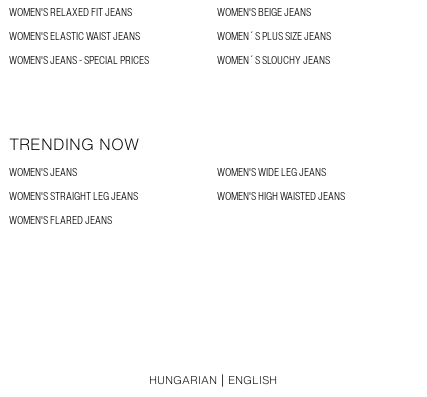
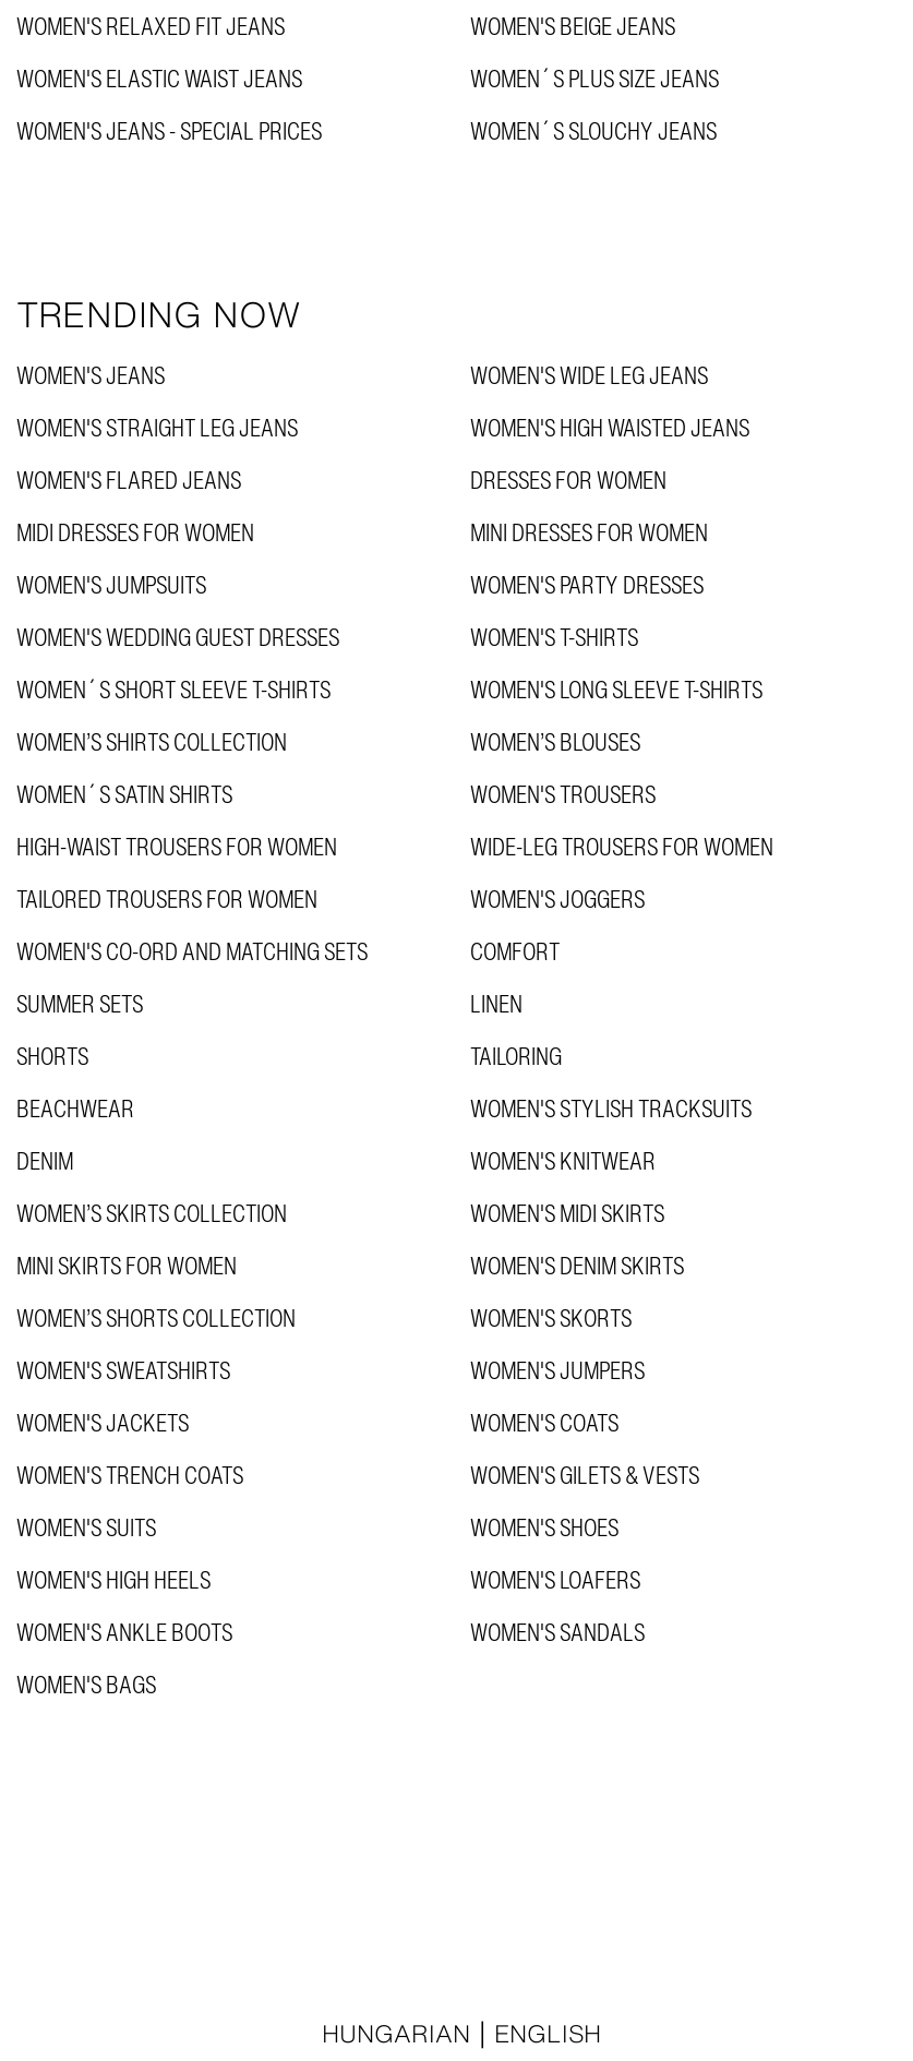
none -> [16,463,773,1702] DRESSES FOR WOMEN | MIDI DRESSES FOR WOMEN | MINI DRESSES FOR WOMEN | WOMEN'S JUMPSUITS | WOMEN'S PARTY DRESSES | WOMEN'S WEDDING GUEST DRESSES | WOMEN'S T-SHIRTS | WOMEN´S SHORT SLEEVE T-SHIRTS | WOMEN'S LONG SLEEVE T-SHIRTS | WOMEN’S SHIRTS COLLECTION | WOMEN’S BLOUSES | WOMEN´S SATIN SHIRTS | WOMEN'S TROUSERS | HIGH-WAIST TROUSERS FOR WOMEN | WIDE-LEG TROUSERS FOR WOMEN | TAILORED TROUSERS FOR WOMEN | WOMEN'S JOGGERS | WOMEN'S CO-ORD AND MATCHING SETS | COMFORT | SUMMER SETS | LINEN | SHORTS | TAILORING | BEACHWEAR | WOMEN'S STYLISH TRACKSUITS | DENIM | WOMEN'S KNITWEAR | WOMEN’S SKIRTS COLLECTION | WOMEN'S MIDI SKIRTS | MINI SKIRTS FOR WOMEN | WOMEN'S DENIM SKIRTS | WOMEN’S SHORTS COLLECTION | WOMEN'S SKORTS | WOMEN'S SWEATSHIRTS | WOMEN'S JUMPERS | WOMEN'S JACKETS | WOMEN'S COATS | WOMEN'S TRENCH COATS | WOMEN'S GILETS & VESTS | WOMEN'S SUITS | WOMEN'S SHOES | WOMEN'S HIGH HEELS | WOMEN'S LOAFERS | WOMEN'S ANKLE BOOTS | WOMEN'S SANDALS | WOMEN'S BAGS

